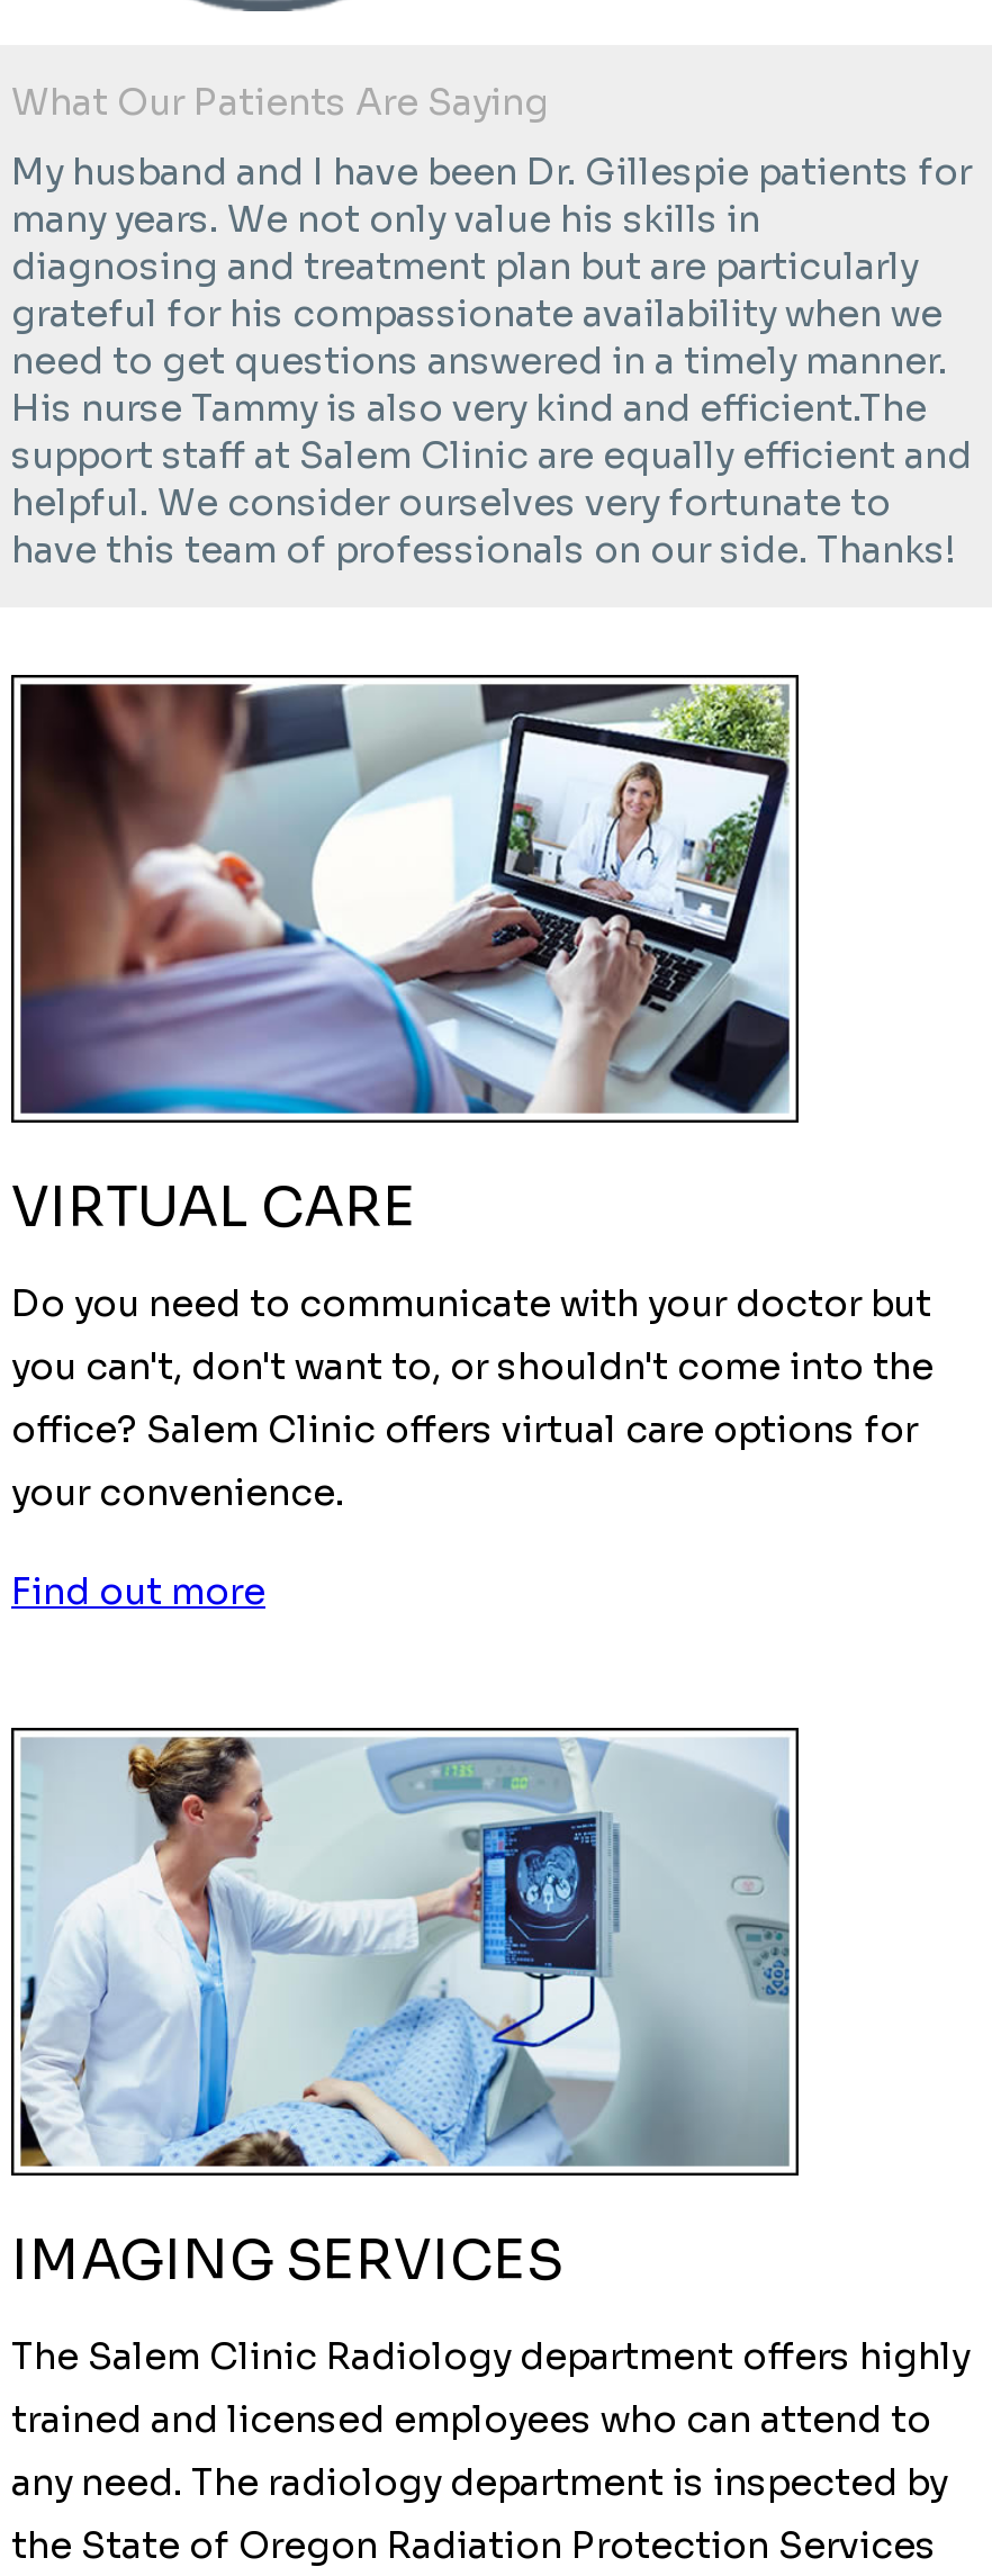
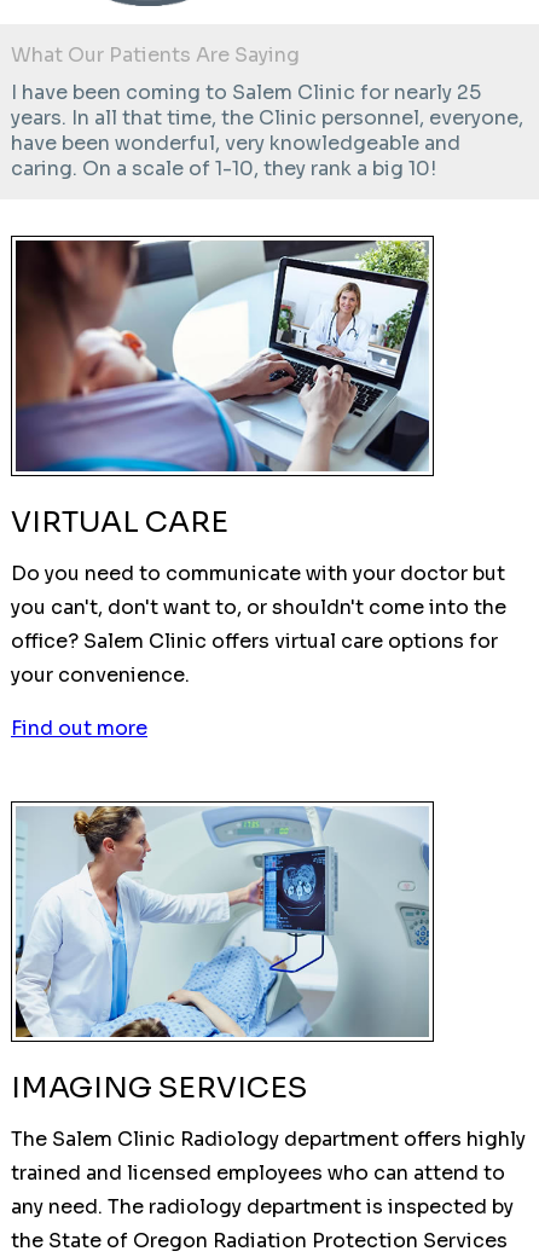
[11,149,972,574] My husband and I have been Dr. Gillespie patients for | many years. We not only value his skills in | diagnosing and treatment plan but are particularly | grateful for his compassionate availability when we | need to get questions answered in a timely manner. | His nurse Tammy is also very kind and efficient.The | support staff at Salem Clinic are equally efficient and | helpful. We consider ourselves very fortunate to | have this team of professionals on our side. Thanks! -> [11,80,523,182] I have been coming to Salem Clinic for nearly 25 | years. In all that time, the Clinic personnel, everyone, | have been wonderful, very knowledgeable and | caring. On a scale of 1-10, they rank a big 10!

